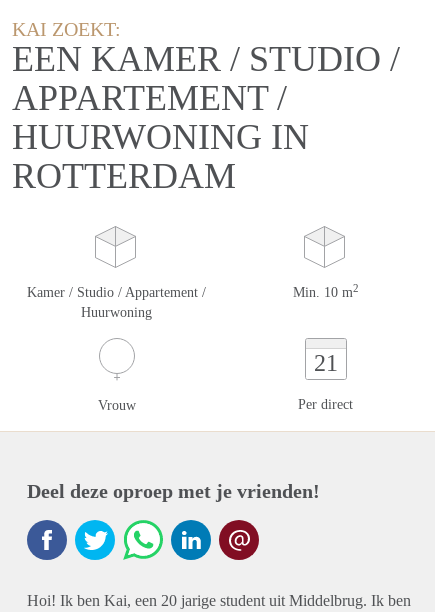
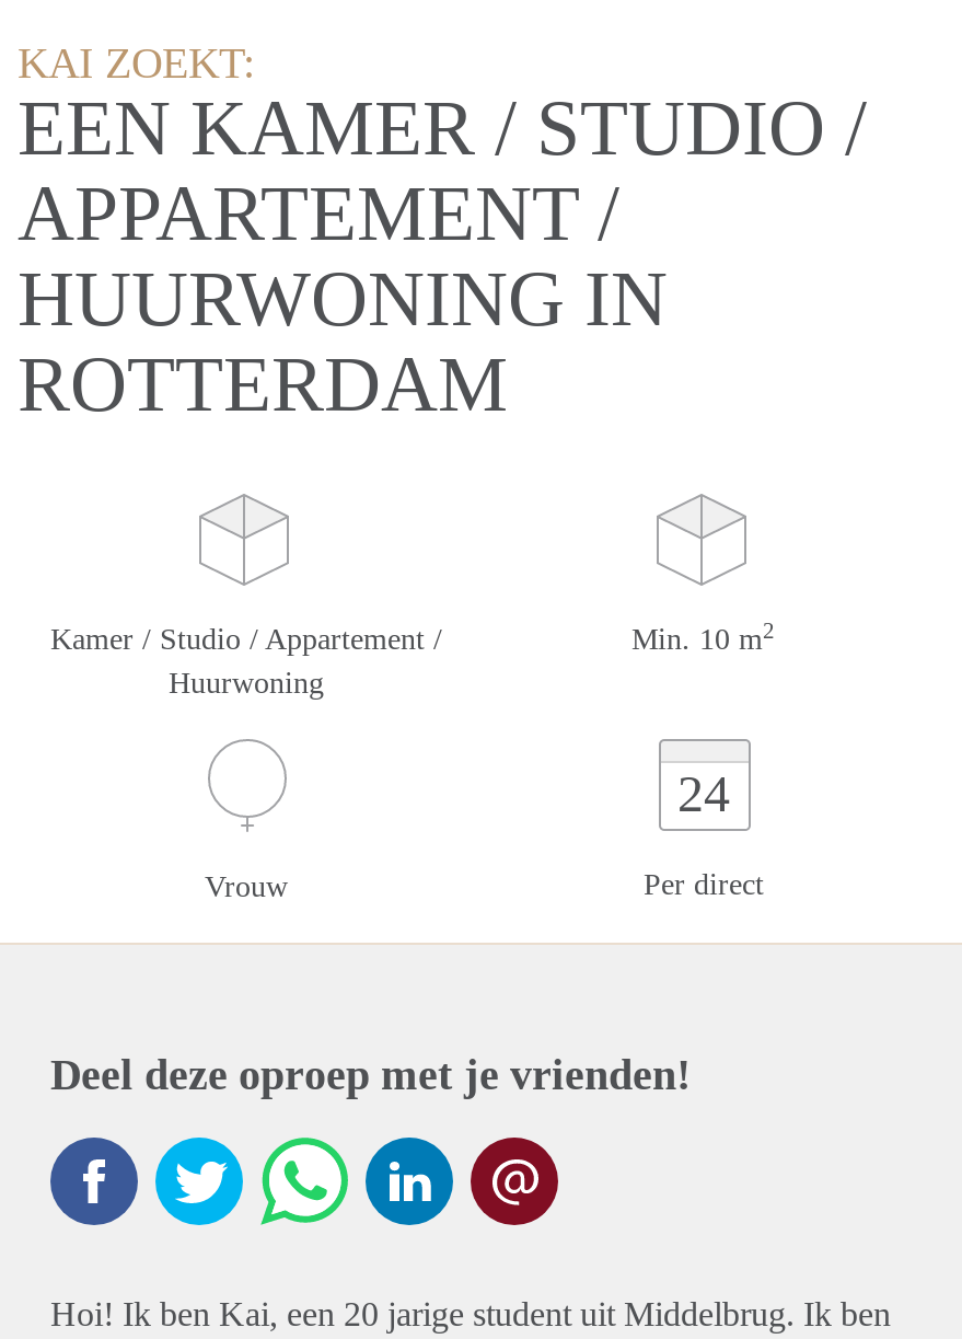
[313,350,337,376] 21 -> [677,765,730,822] 24

